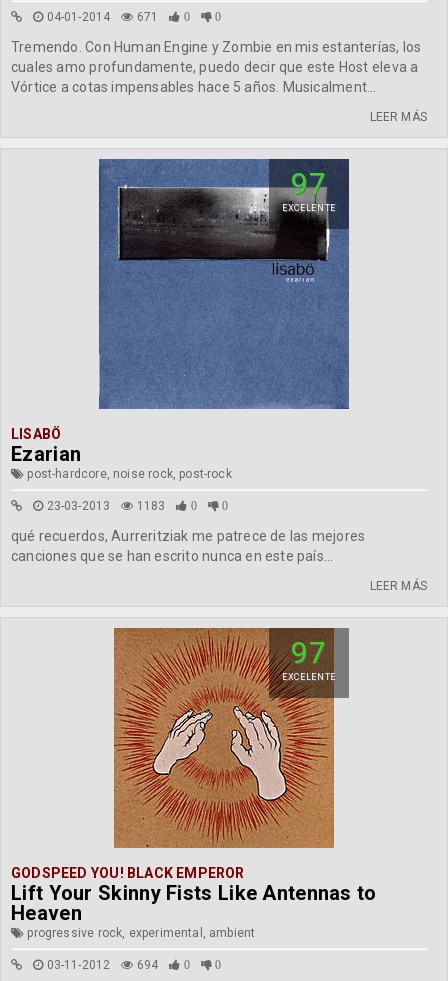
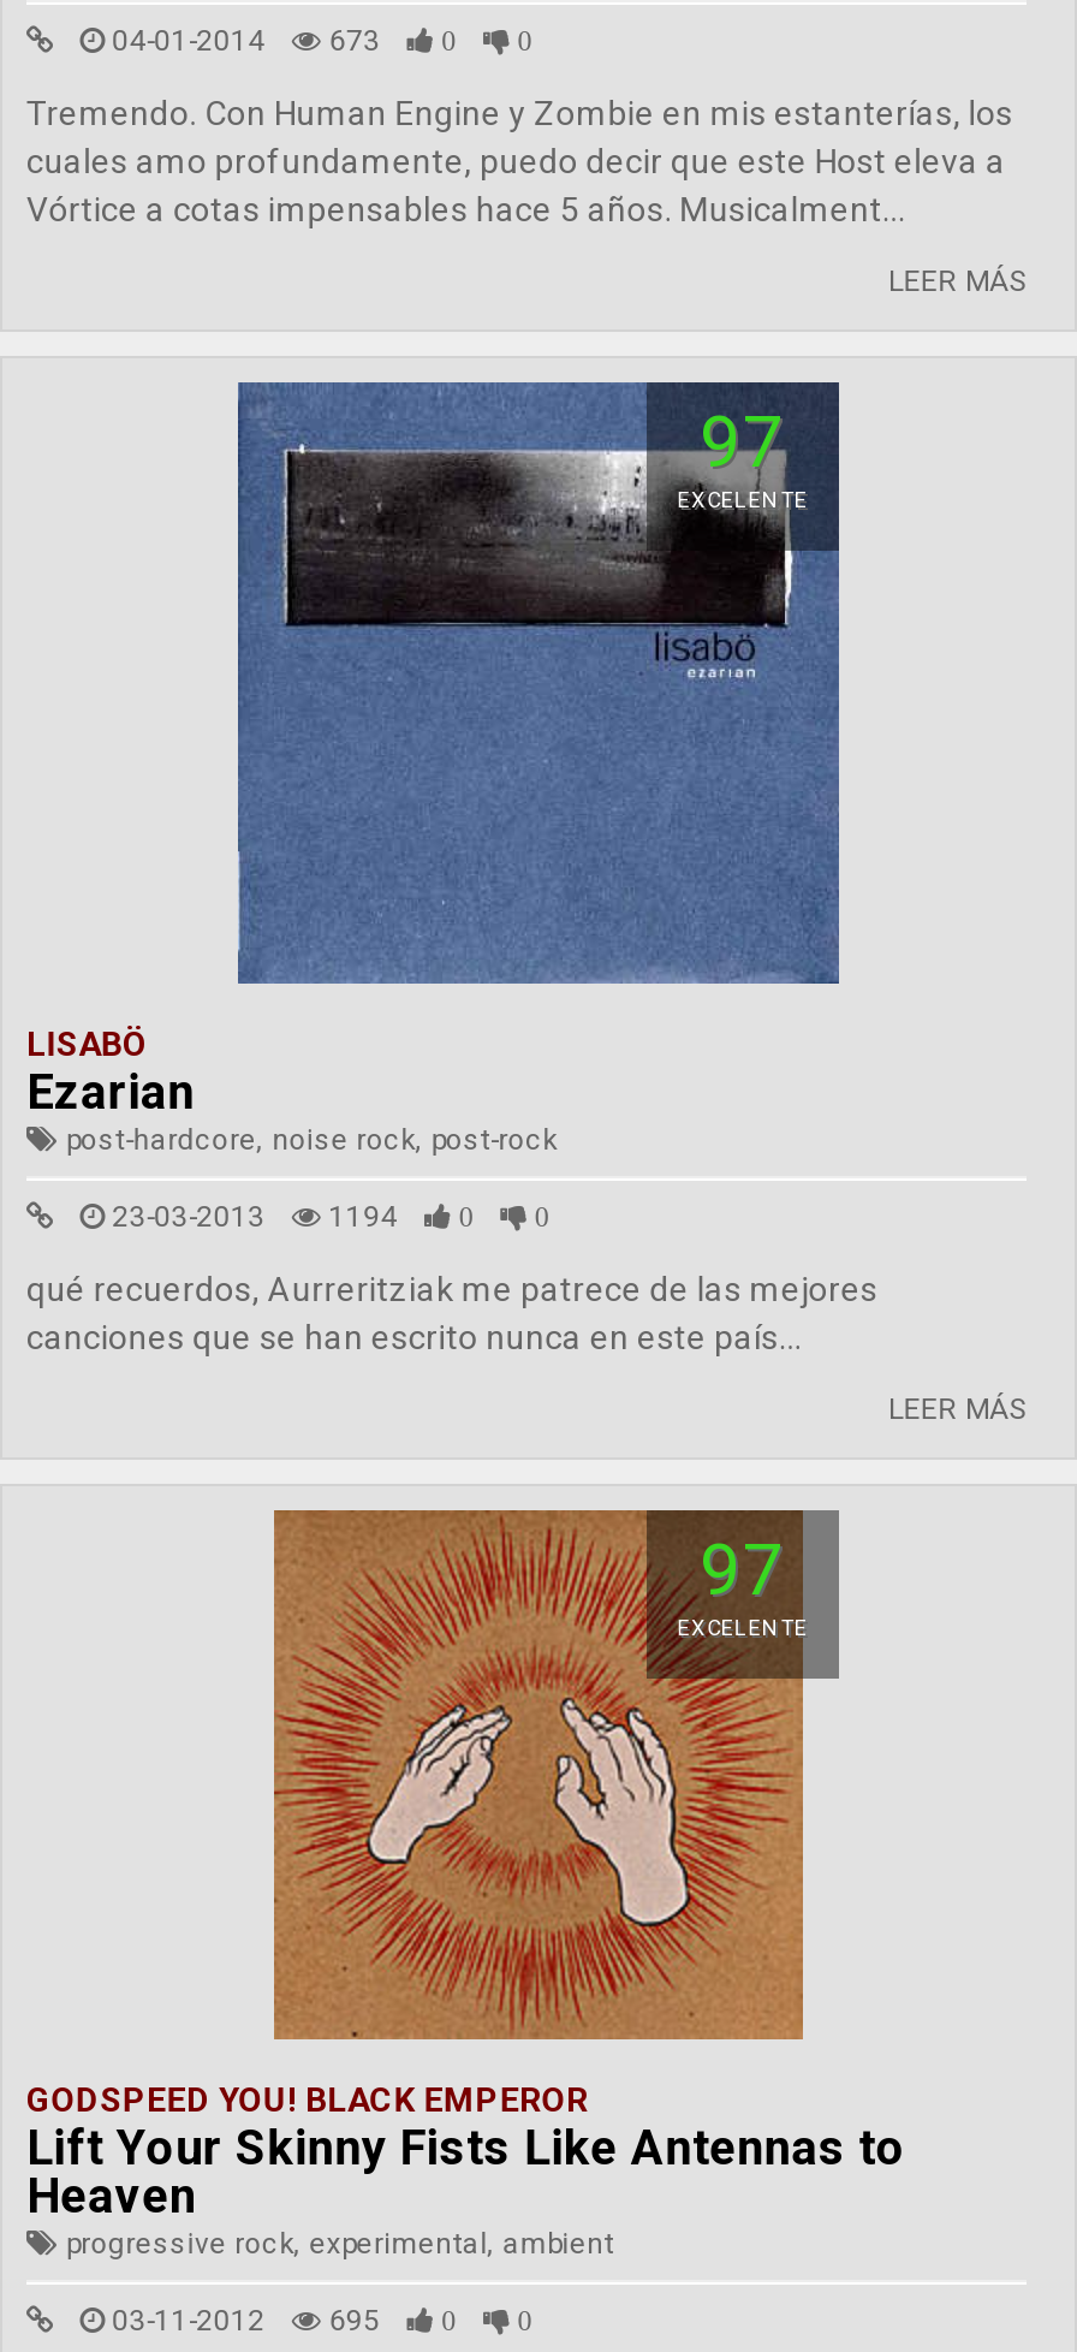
[47,10,221,24] 04-01-2014 671 0 0 -> [112,24,532,58] 04-01-2014 673 0 0
[47,499,229,513] 23-03-2013 1183 0 0 -> [112,1200,550,1234] 23-03-2013 1194 0 0
[47,958,221,972] 03-11-2012 694 0 0 -> [112,2304,532,2338] 03-11-2012 695 0 0

